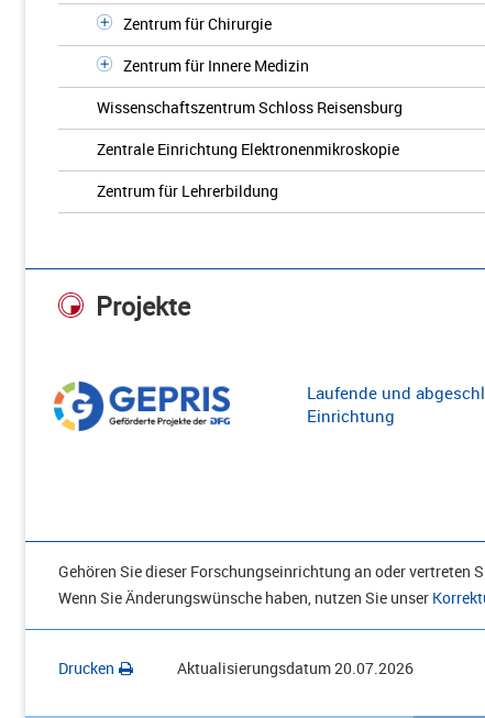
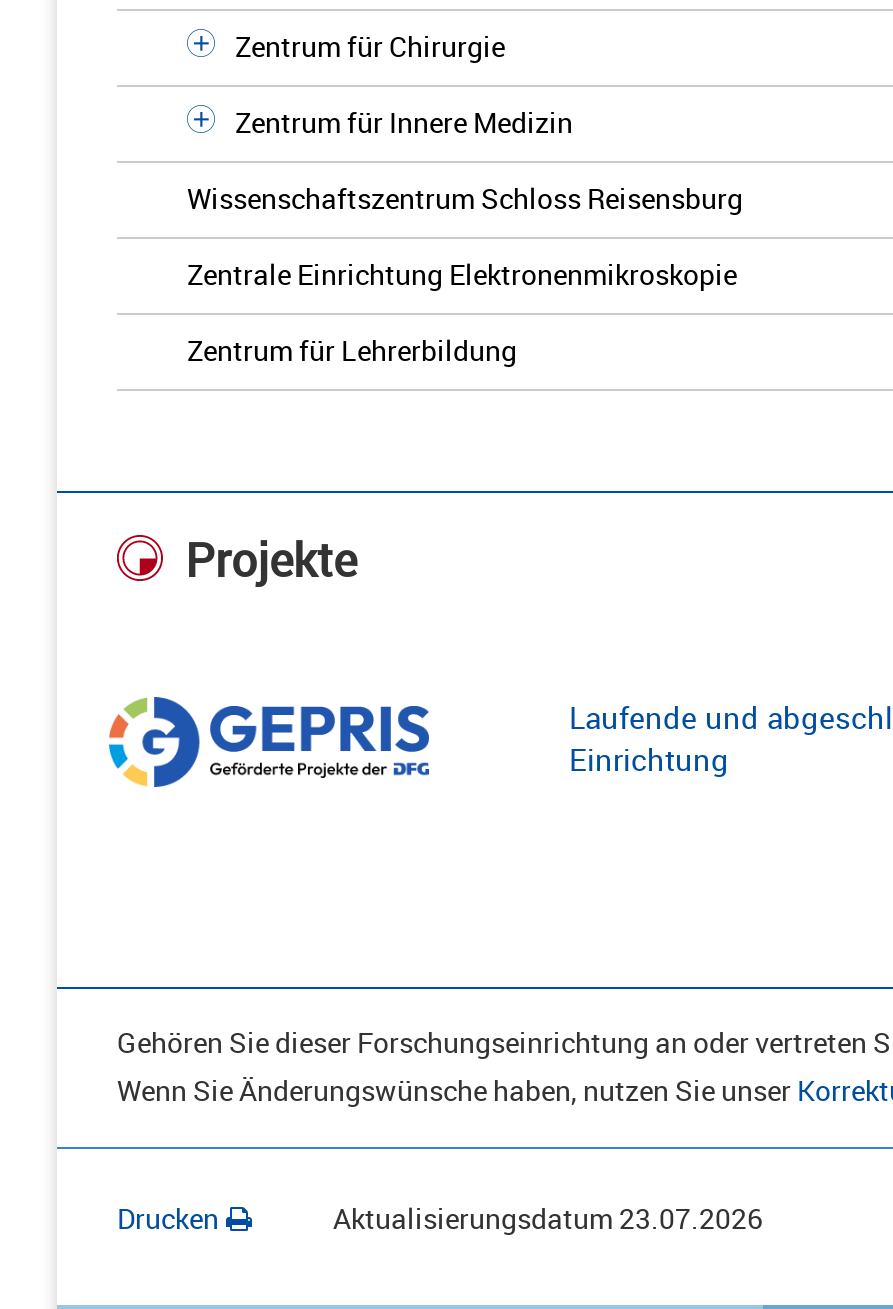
[177,658,414,679] Aktualisierungsdatum 20.07.2026 -> [333,1199,763,1237] Aktualisierungsdatum 23.07.2026

